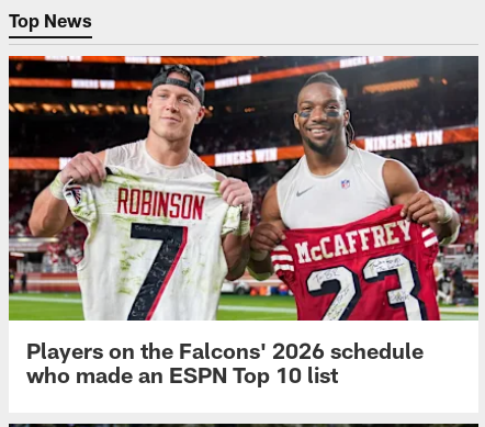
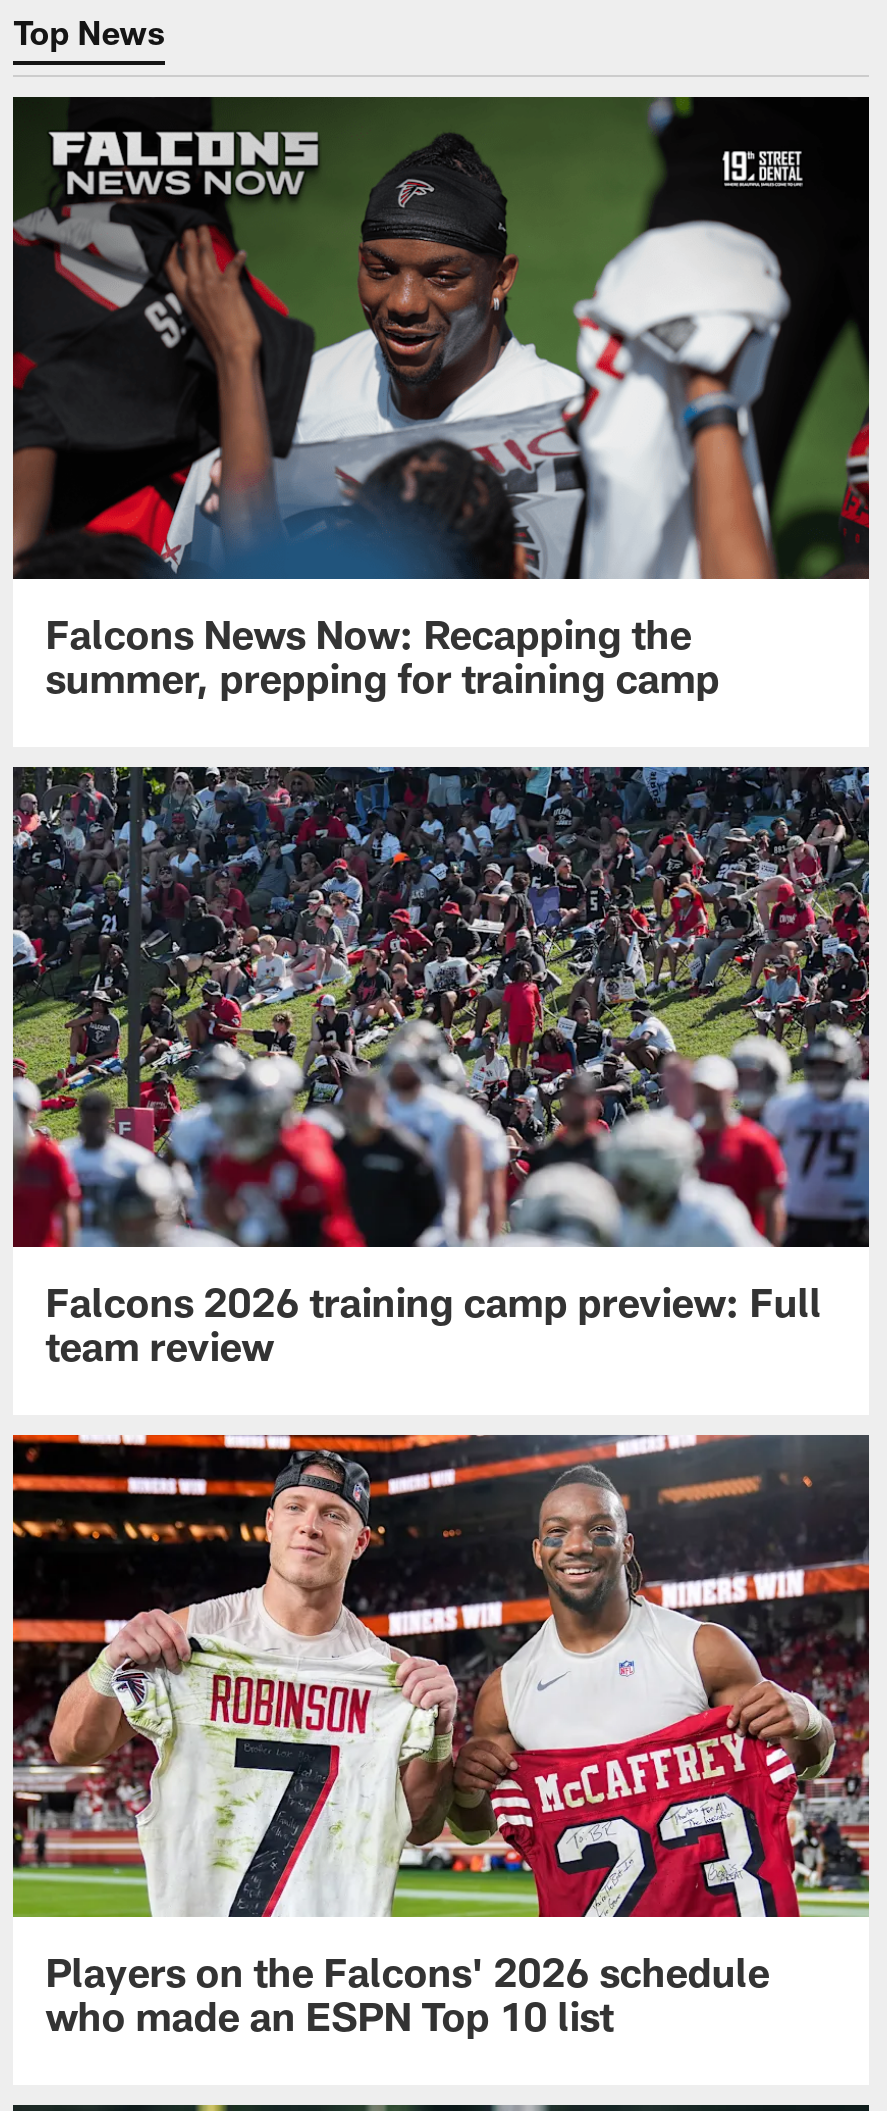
none -> [11,95,871,700] [image] | Falcons News Now: Recapping the | summer, prepping for training camp
none -> [11,765,871,1369] [image] | Falcons 2026 training camp preview: Full | team review

